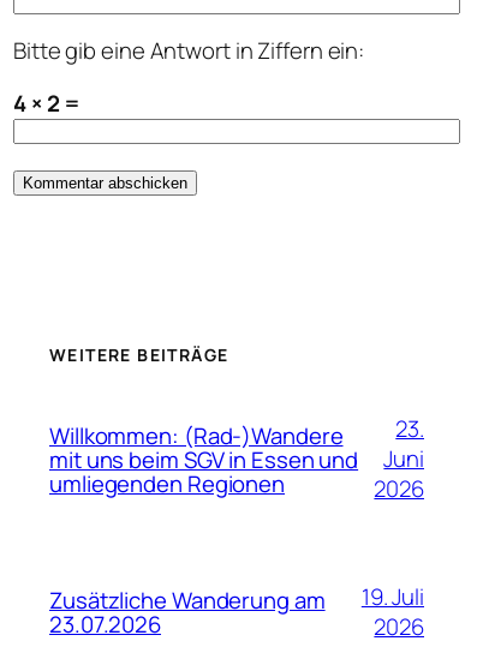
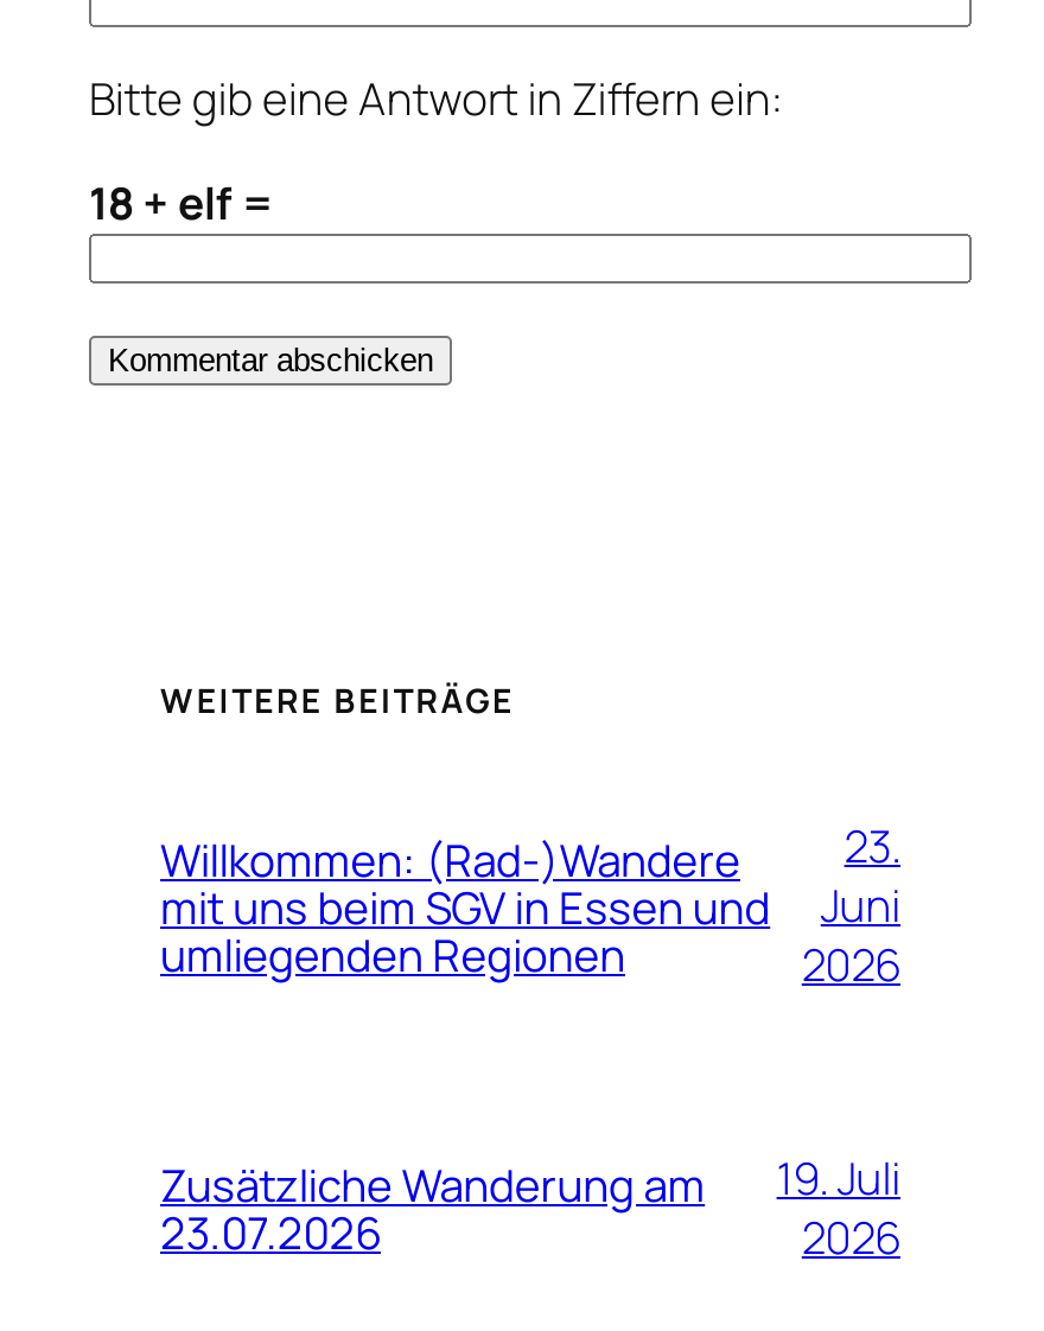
[13,88,81,119] 4 × 2 = -> [89,172,274,234] 18 + elf =

